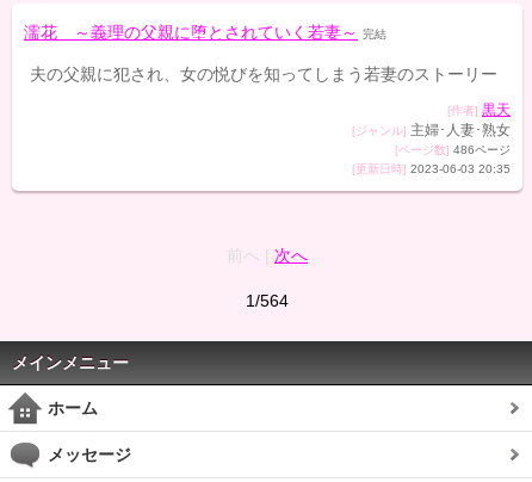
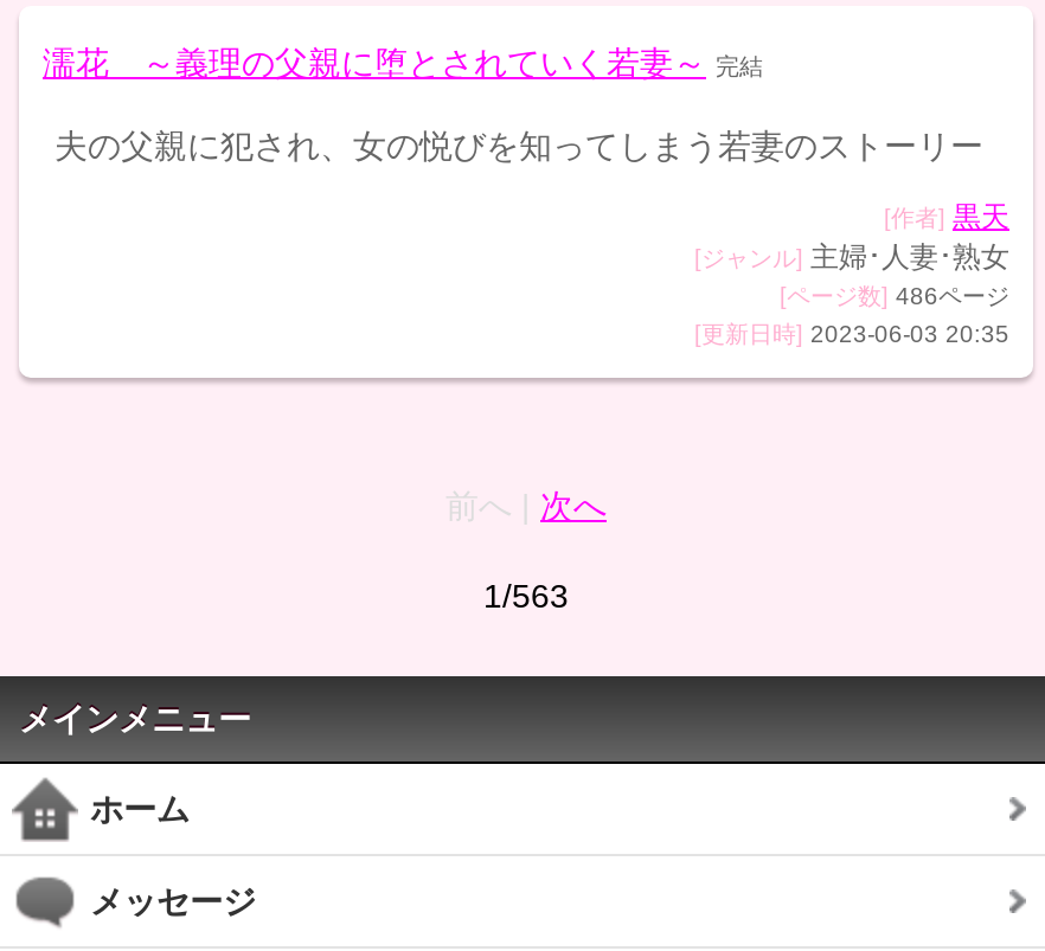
[246,291,289,310] 1/564 -> [483,577,569,615] 1/563

